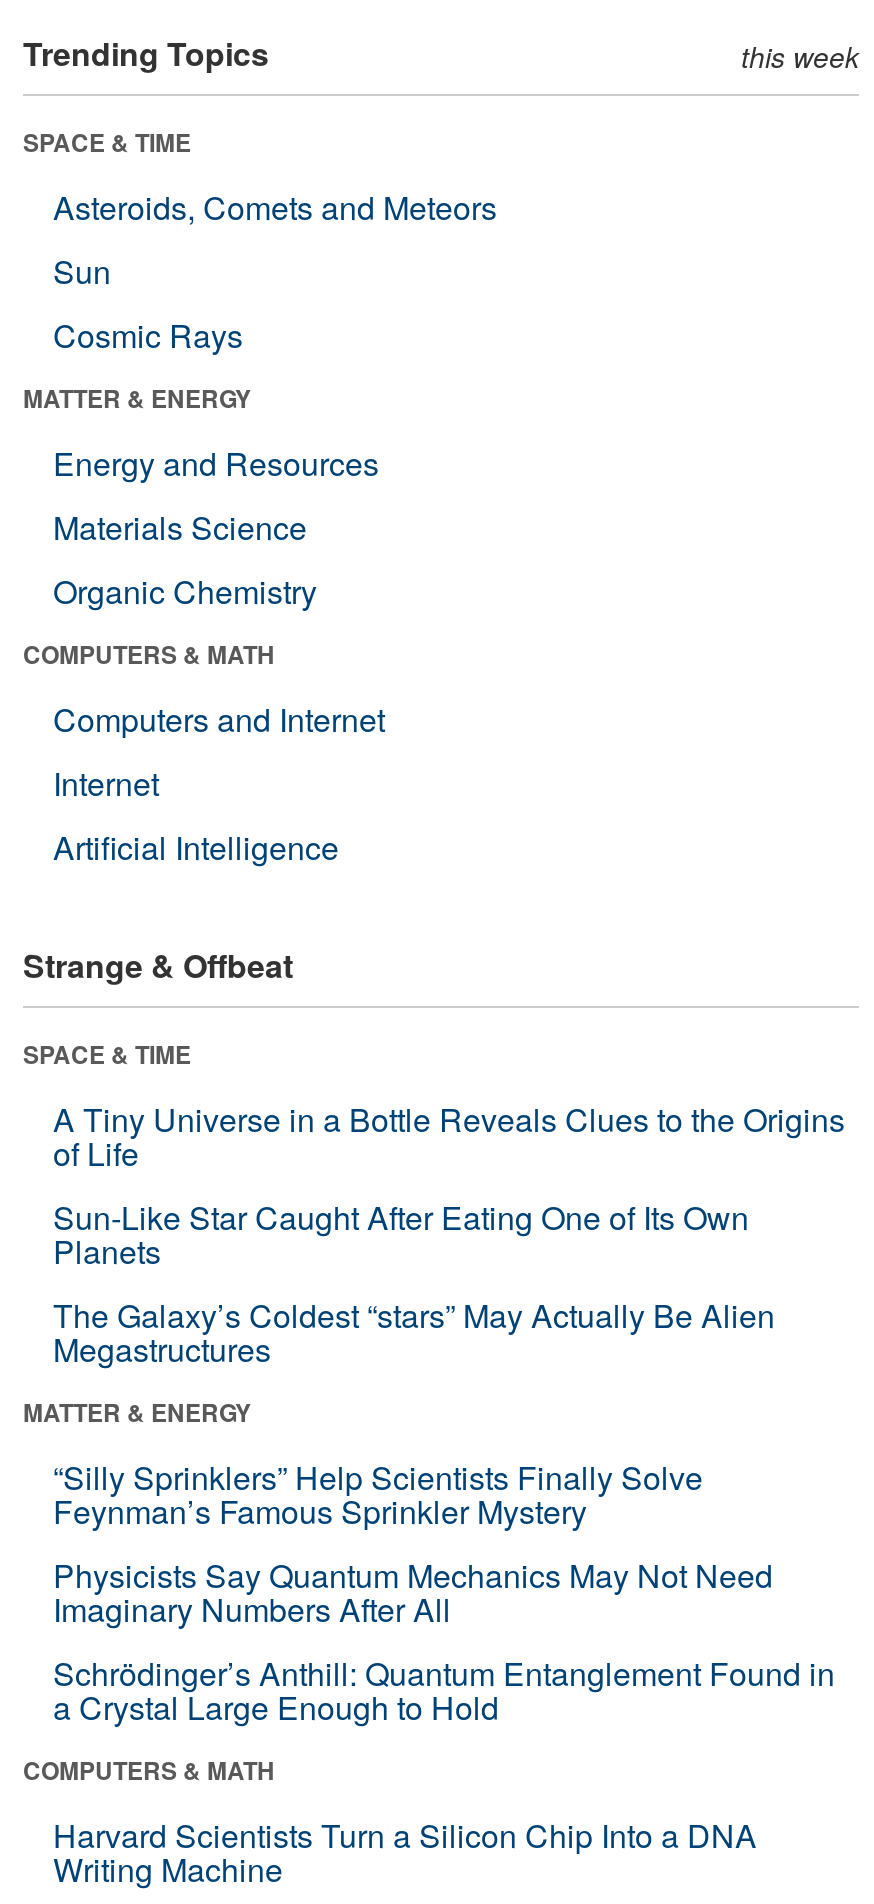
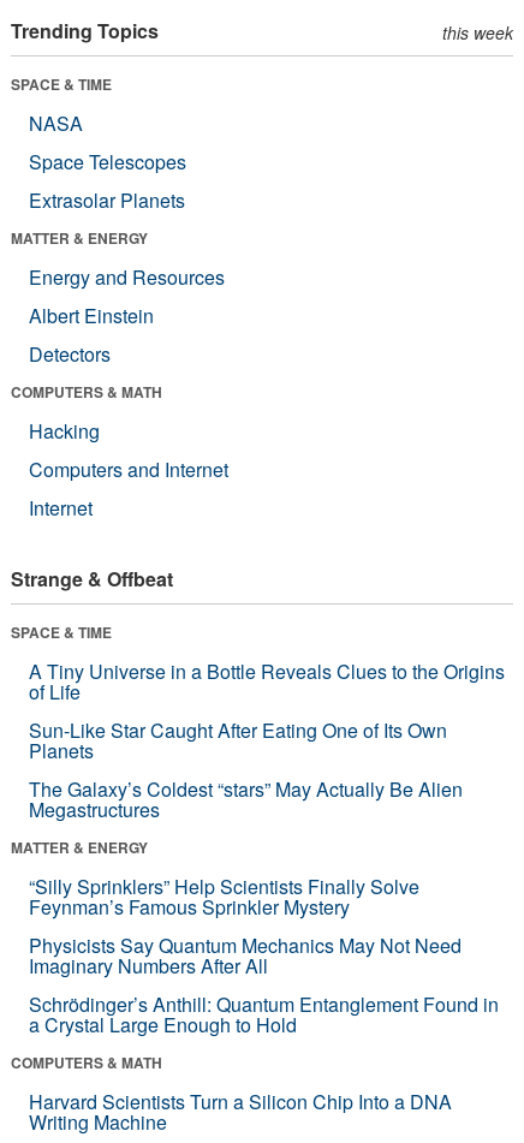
[53,184,497,358] Asteroids, Comets and Meteors | Sun | Cosmic Rays -> [29,109,186,214] NASA | Space Telescopes | Extrasolar Planets
[53,504,317,614] Materials Science | Organic Chemistry -> [29,301,154,368] Albert Einstein | Detectors
none -> [29,417,100,444] Hacking
moved [53,696,385,806] -> [29,455,228,521]: Computers and Internet | Internet
[53,824,339,870] Artificial Intelligence -> none

